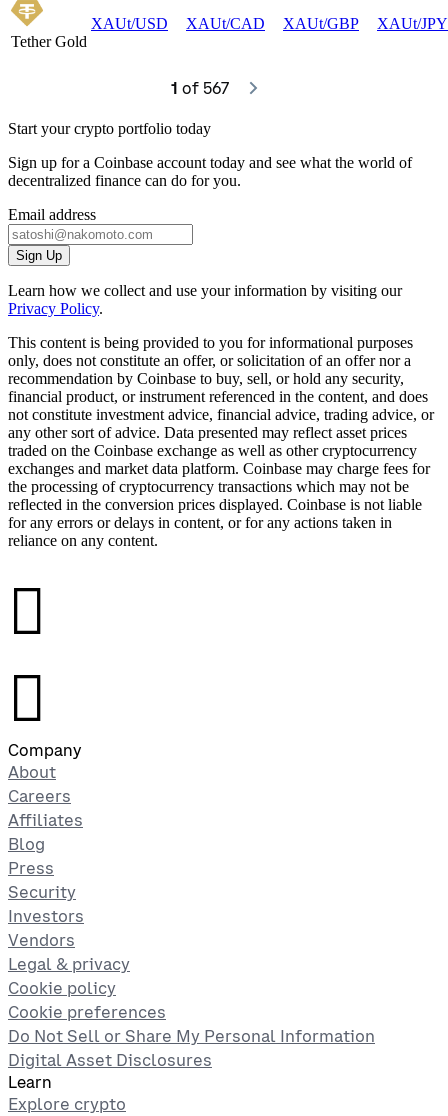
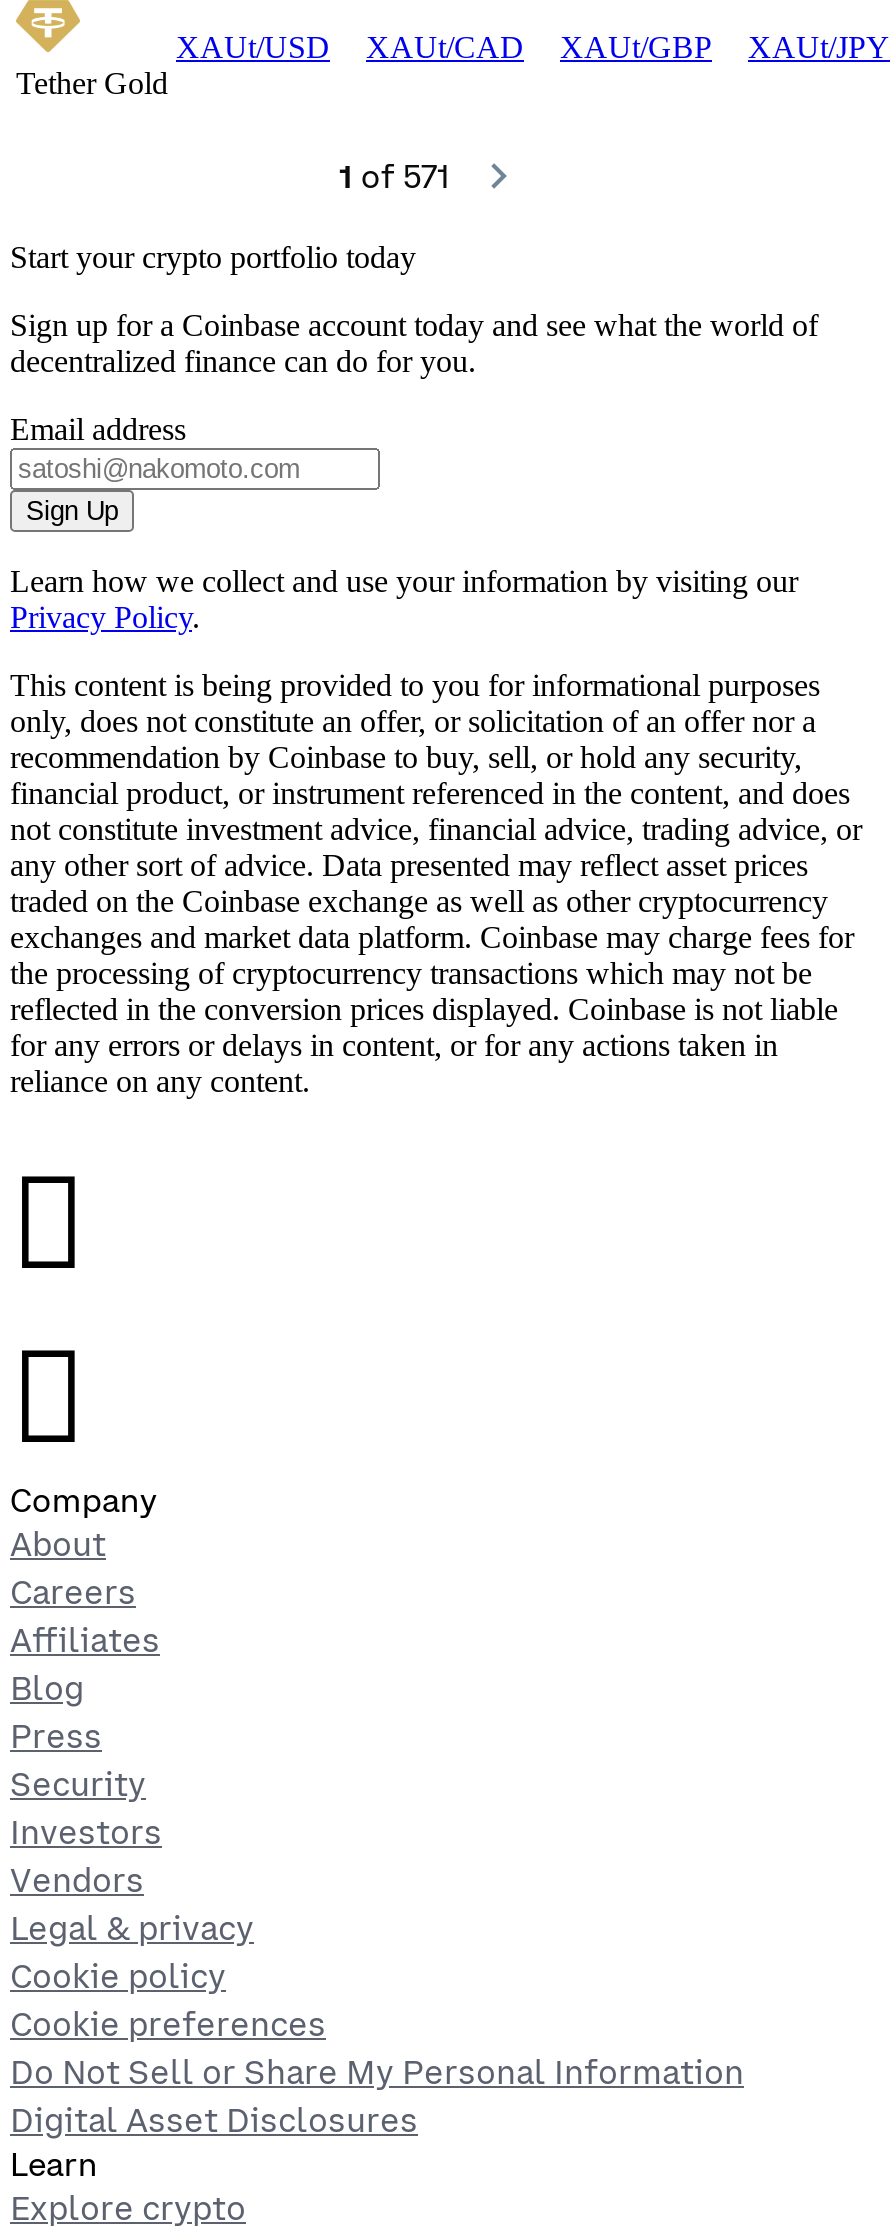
[171,77,229,97] 1 of 567 -> [339,155,449,195] 1 of 571

